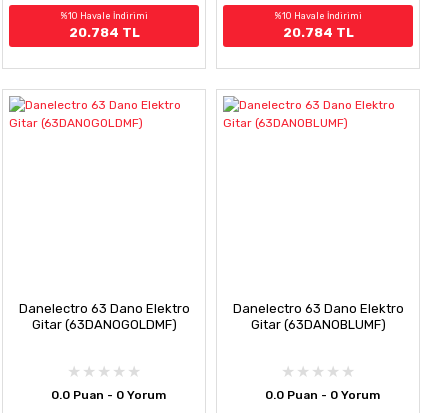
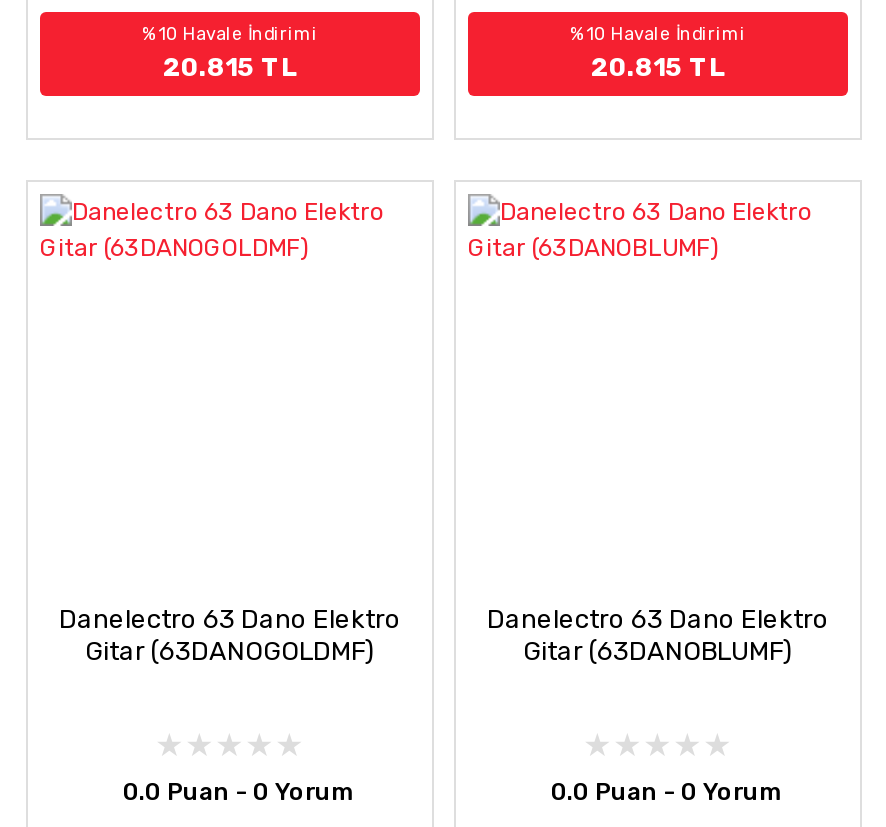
[68,25,139,40] 20.784 TL -> [163,52,297,82] 20.815 TL
[282,25,353,40] 20.784 TL -> [591,52,725,82] 20.815 TL

